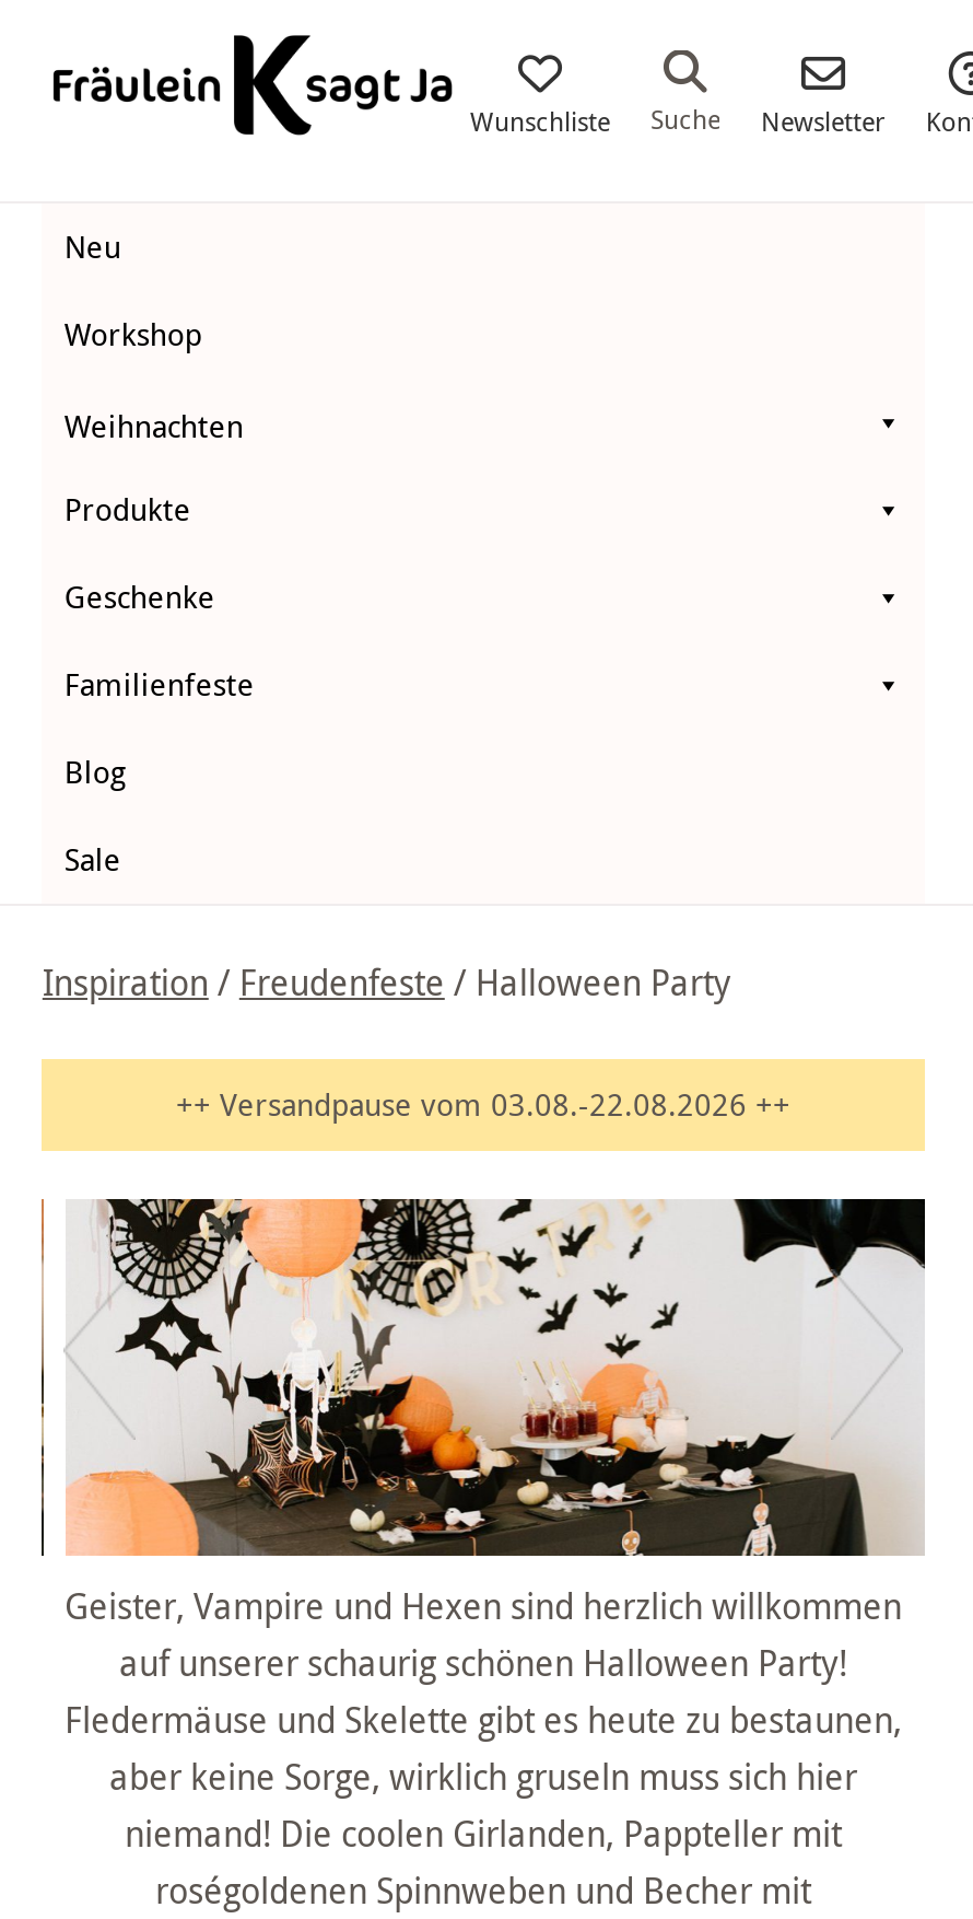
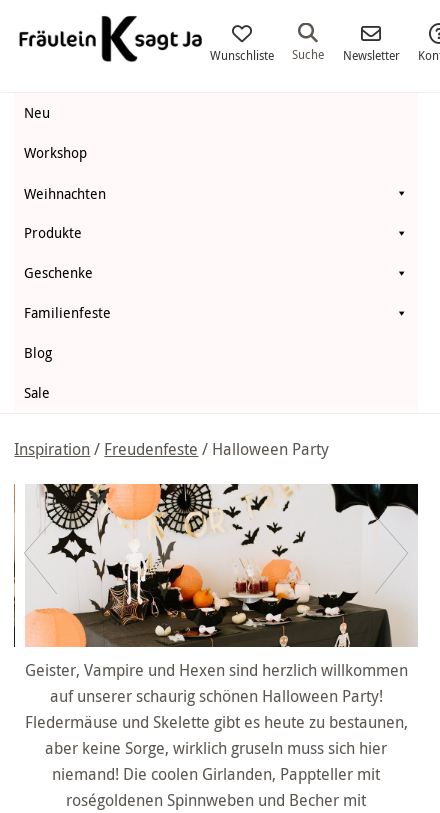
[176,1083,790,1124] ++ Versandpause vom 03.08.-22.08.2026 ++ -> none

